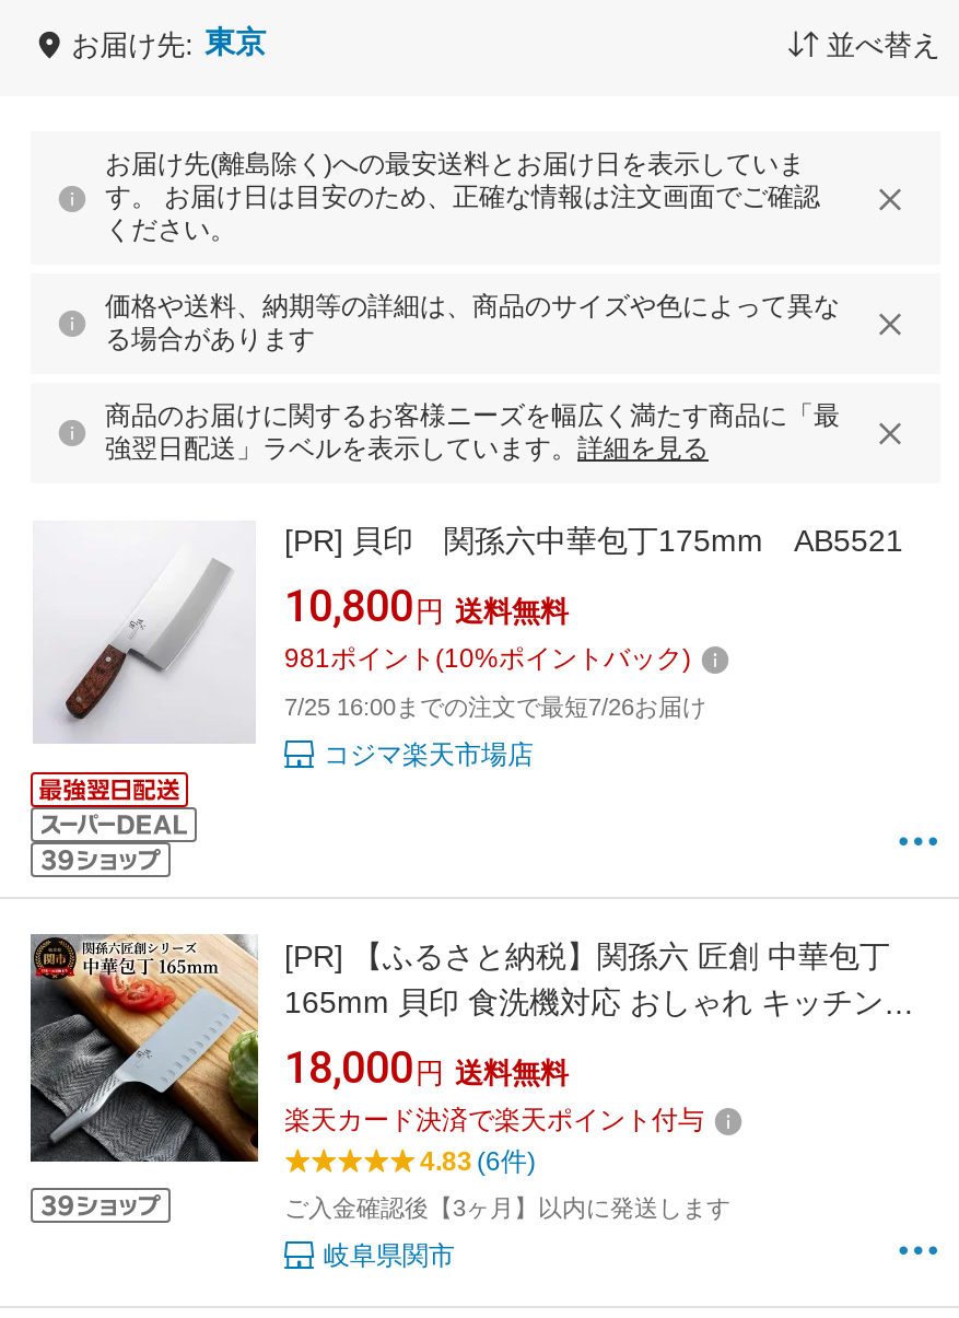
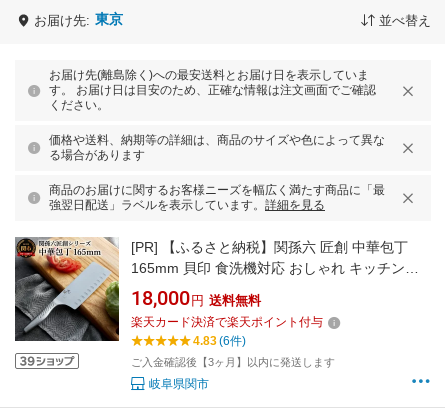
[35,524,903,771] [image] | [PR]貝印 関孫六中華包丁175mm AB5521 | 10,800円 送料無料 | 981ポイント(10%ポイントバック) | 7/25 16:00までの注文で最短7/26お届け | コジマ楽天市場店 -> none
[28,770,197,877] [image] -> none

